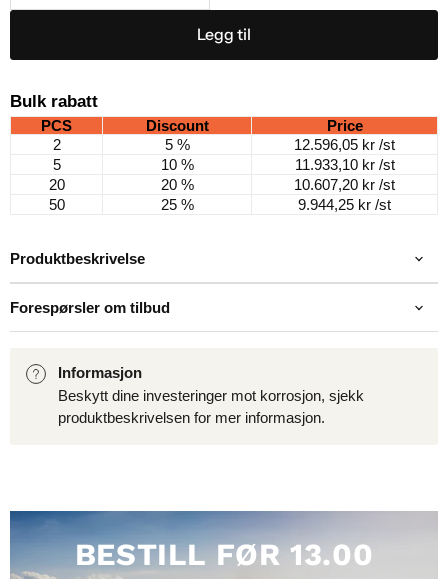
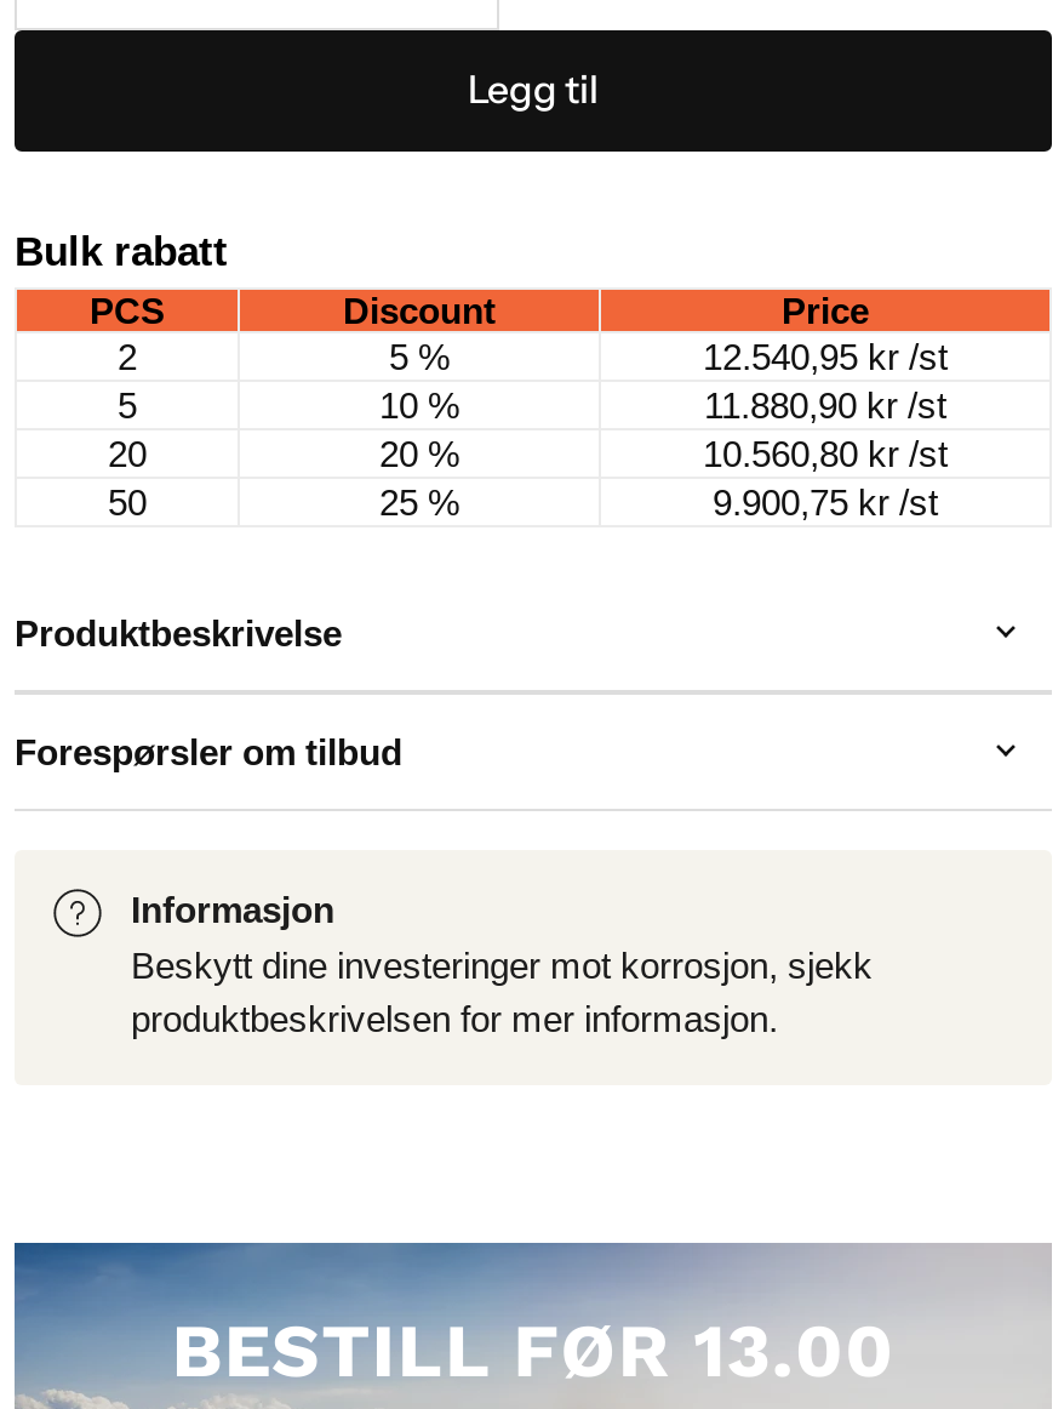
[294,136,395,153] 12.596,05 kr /st -> [703,335,948,376] 12.540,95 kr /st
[294,156,394,173] 11.933,10 kr /st -> [704,384,946,425] 11.880,90 kr /st
[294,176,395,193] 10.607,20 kr /st -> [703,432,948,473] 10.560,80 kr /st
[298,196,391,213] 9.944,25 kr /st -> [713,481,938,522] 9.900,75 kr /st

